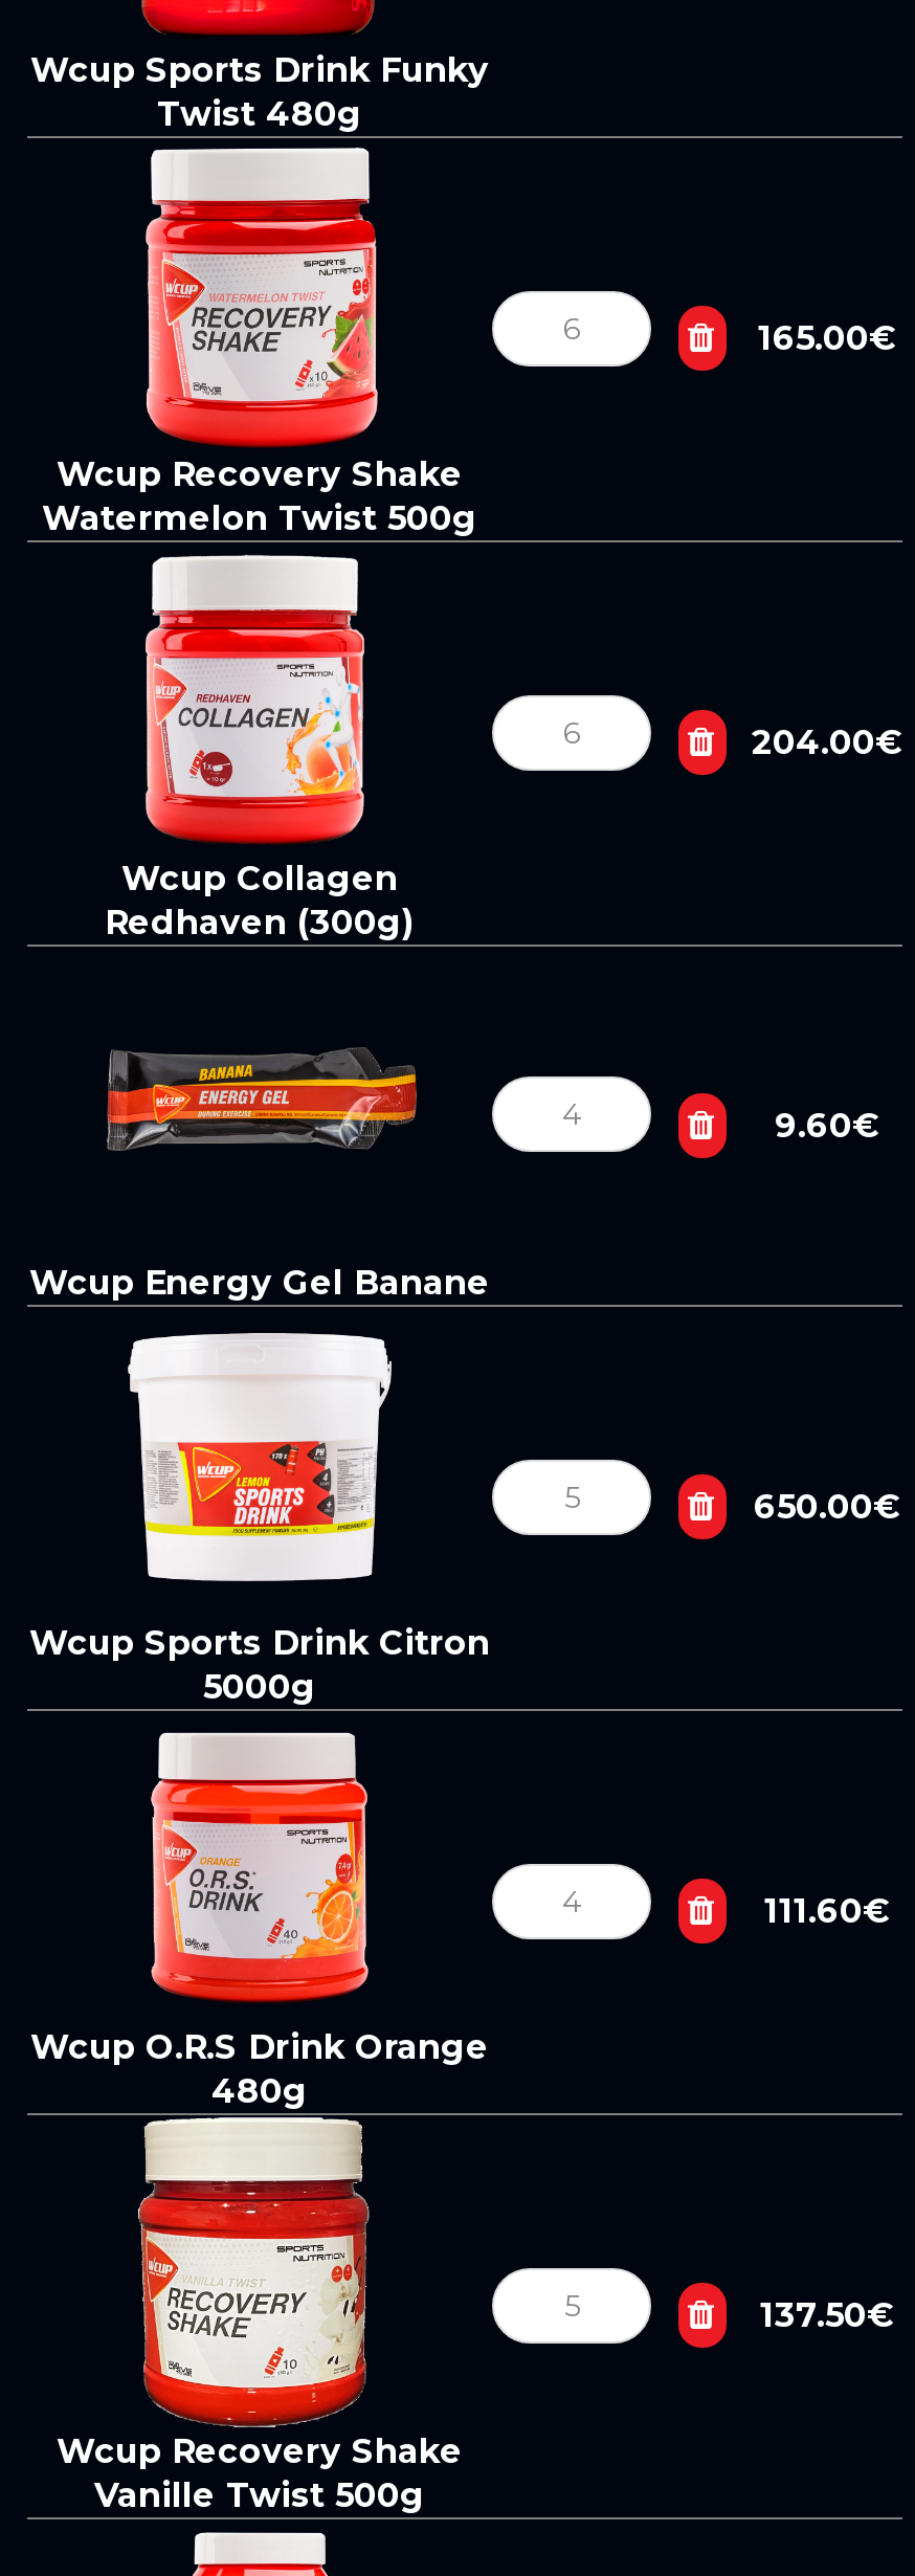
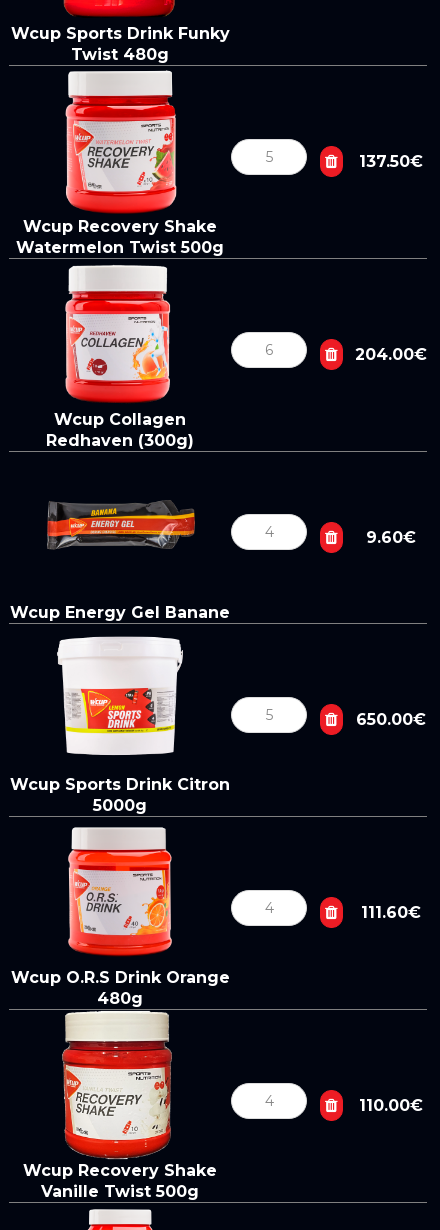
[758,318,896,358] 165.00€ -> [359,152,423,171] 137.50€
[760,2295,894,2335] 137.50€ -> [359,1096,423,1115] 110.00€

